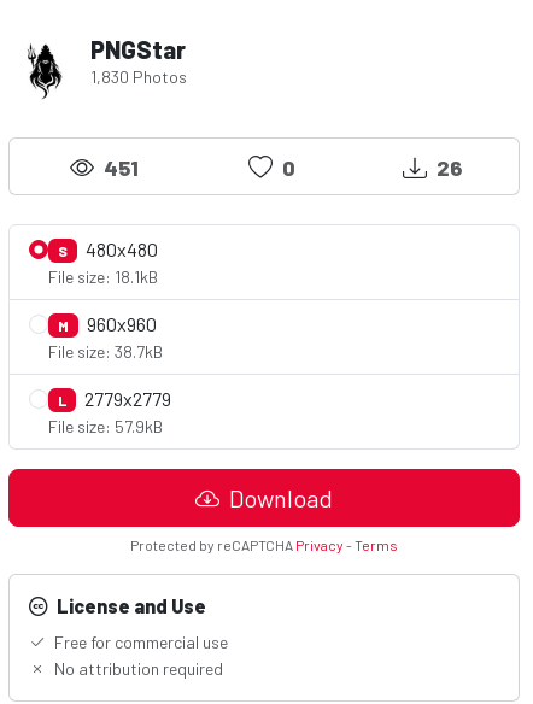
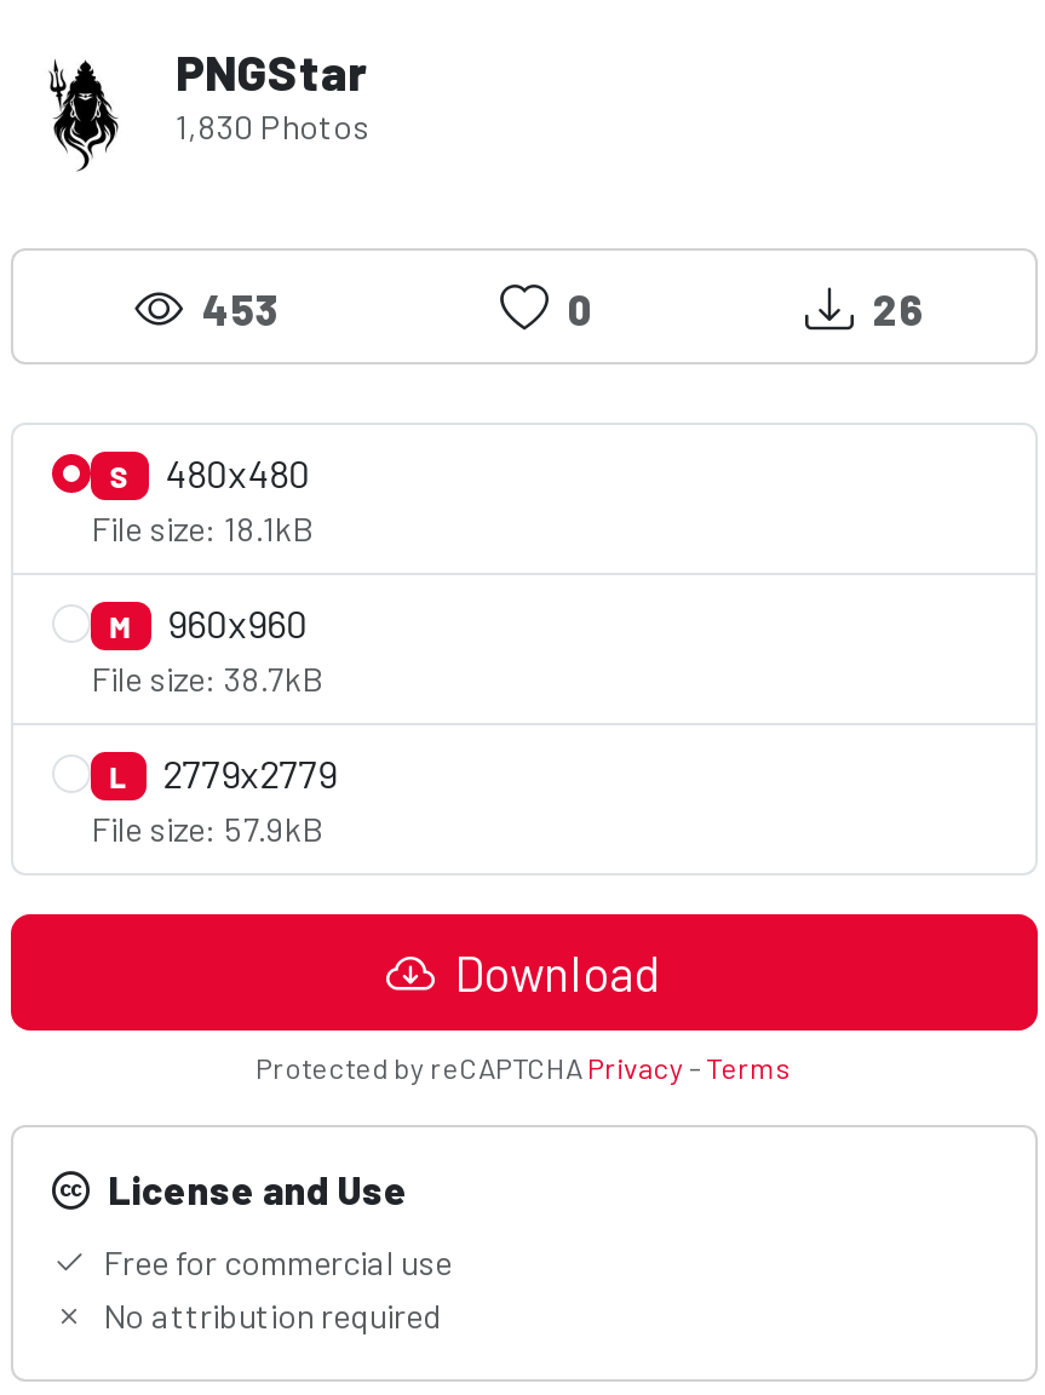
[103,154,138,181] 451 -> [202,282,280,335] 453

